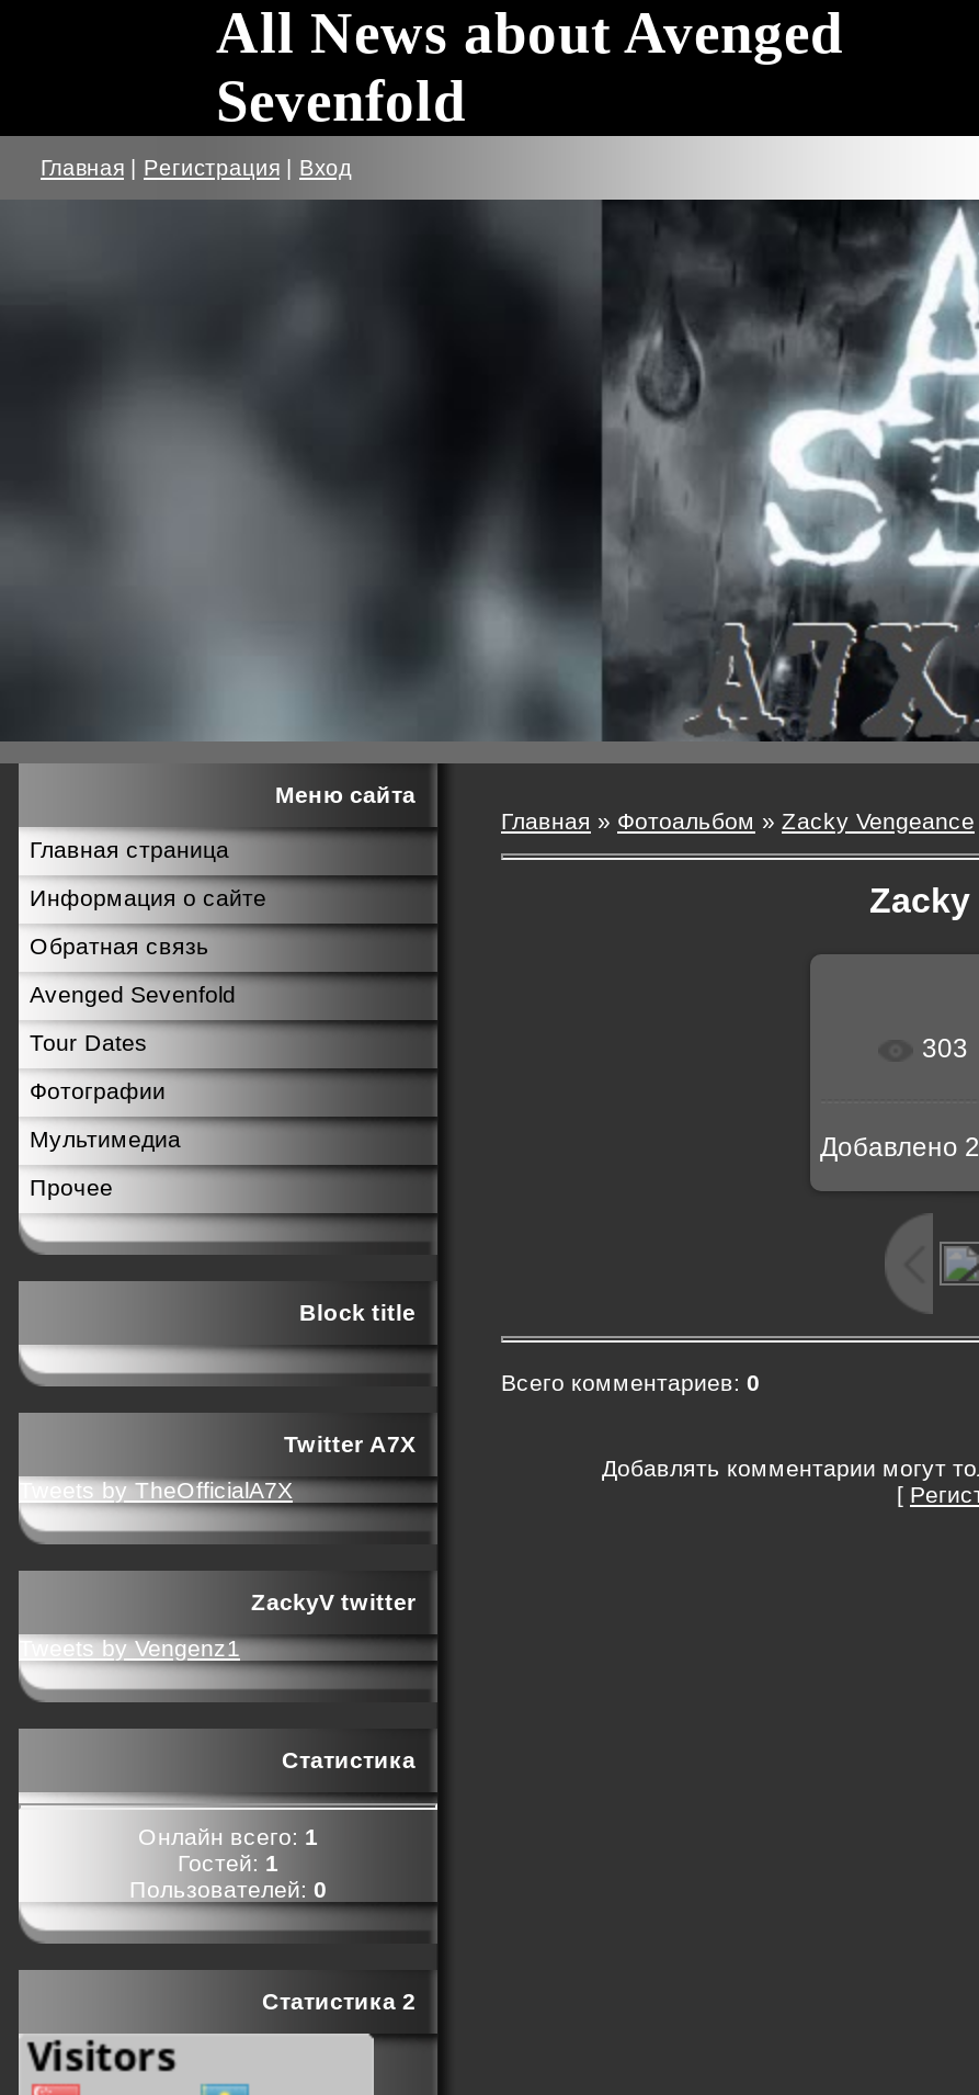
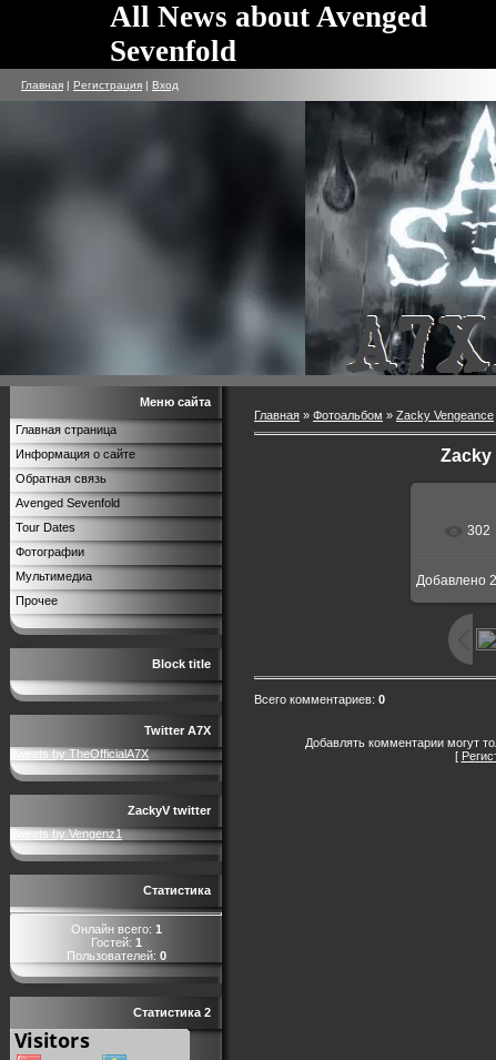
[922,1034,968,1065] 303 -> [467,523,490,539] 302

